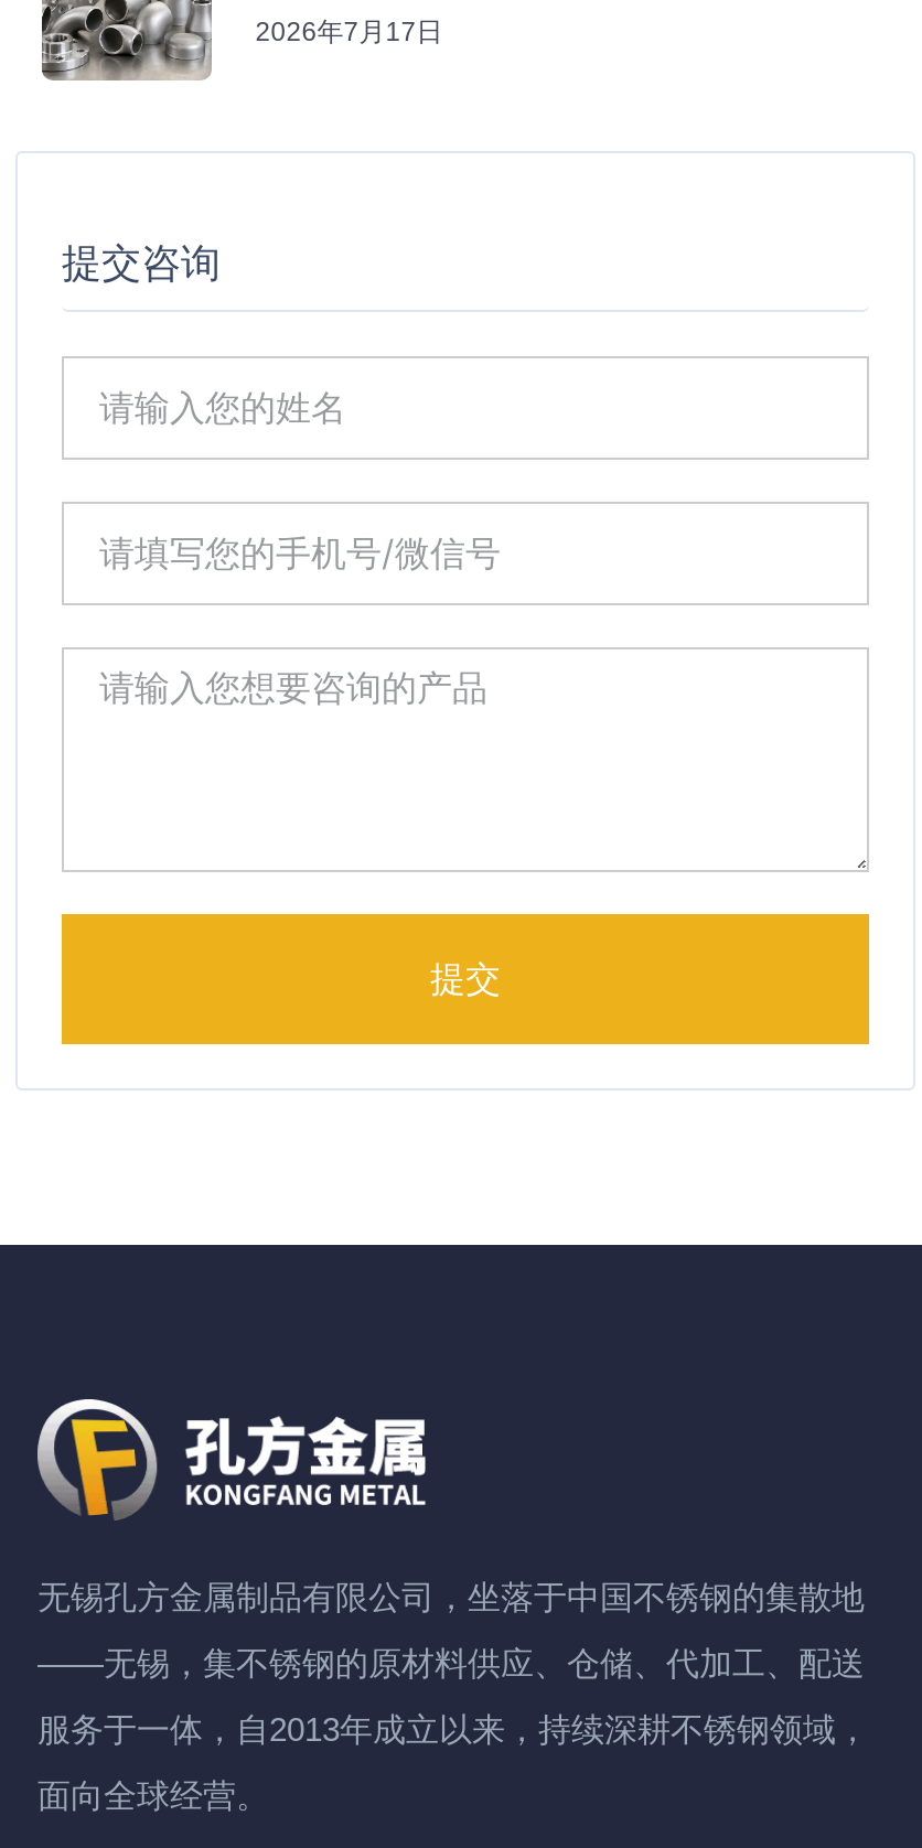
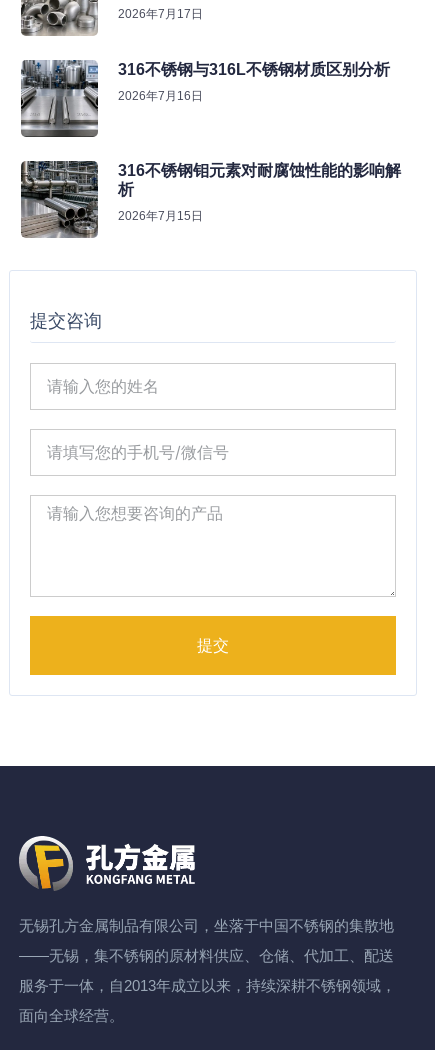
none -> [21,59,390,138] [image] | 316不锈钢与316L不锈钢材质区别分析 | 2026年7月16日
none -> [21,160,401,238] [image] | 316不锈钢钼元素对耐腐蚀性能的影响解 | 析 | 2026年7月15日

